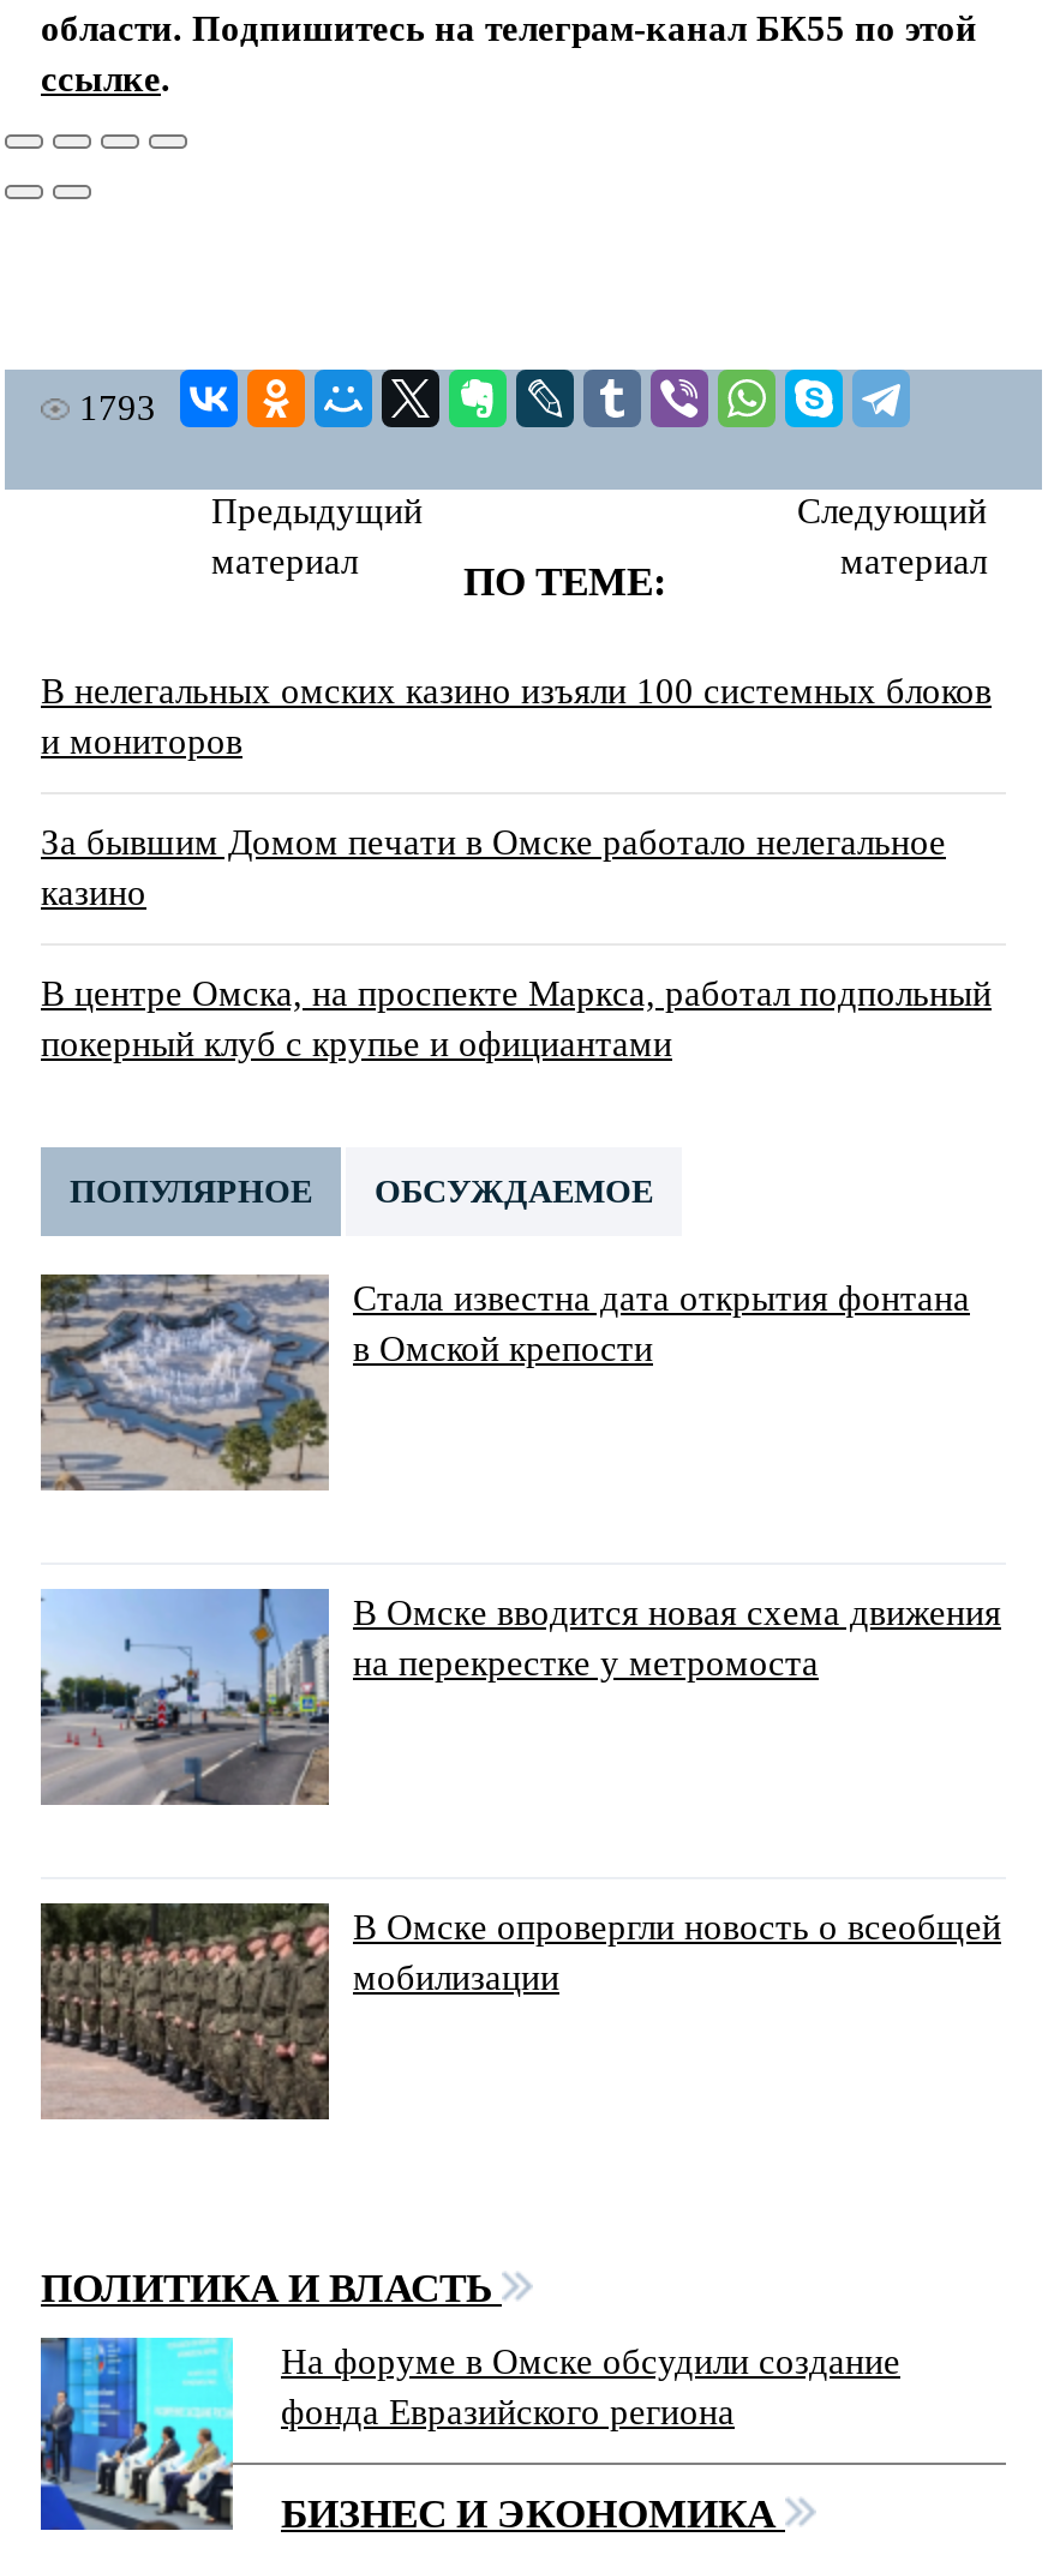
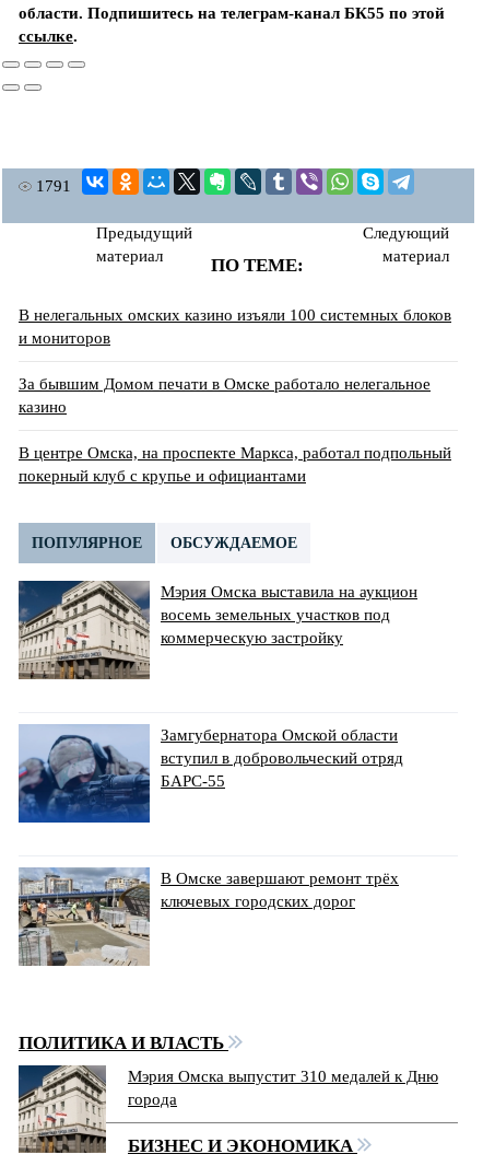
[79,388,156,426] 1793 -> [36,177,71,194] 1791
[38,1272,970,1491] [image] | Стала известна дата открытия фонтана | в Омской крепости -> [19,580,417,679] [image] | Мэрия Омска выставила на аукцион | восемь земельных участков под | коммерческую застройку
[38,1587,1001,1807] [image] | В Омске вводится новая схема движения | на перекрестке у метромоста -> [17,724,403,824] [image] | Замгубернатора Омской области | вступил в добровольческий отряд | БАРС-55
[38,1901,1001,2119] [image] | В Омске опровергли новость о всеобщей | мобилизации -> [17,866,399,966] [image] | В Омске завершают ремонт трёх | ключевых городских дорог
[38,2335,900,2532] [image] | На форуме в Омске обсудили создание | фонда Евразийского региона -> [17,1064,438,1154] [image] | Мэрия Омска выпустит 310 медалей к Дню | города

